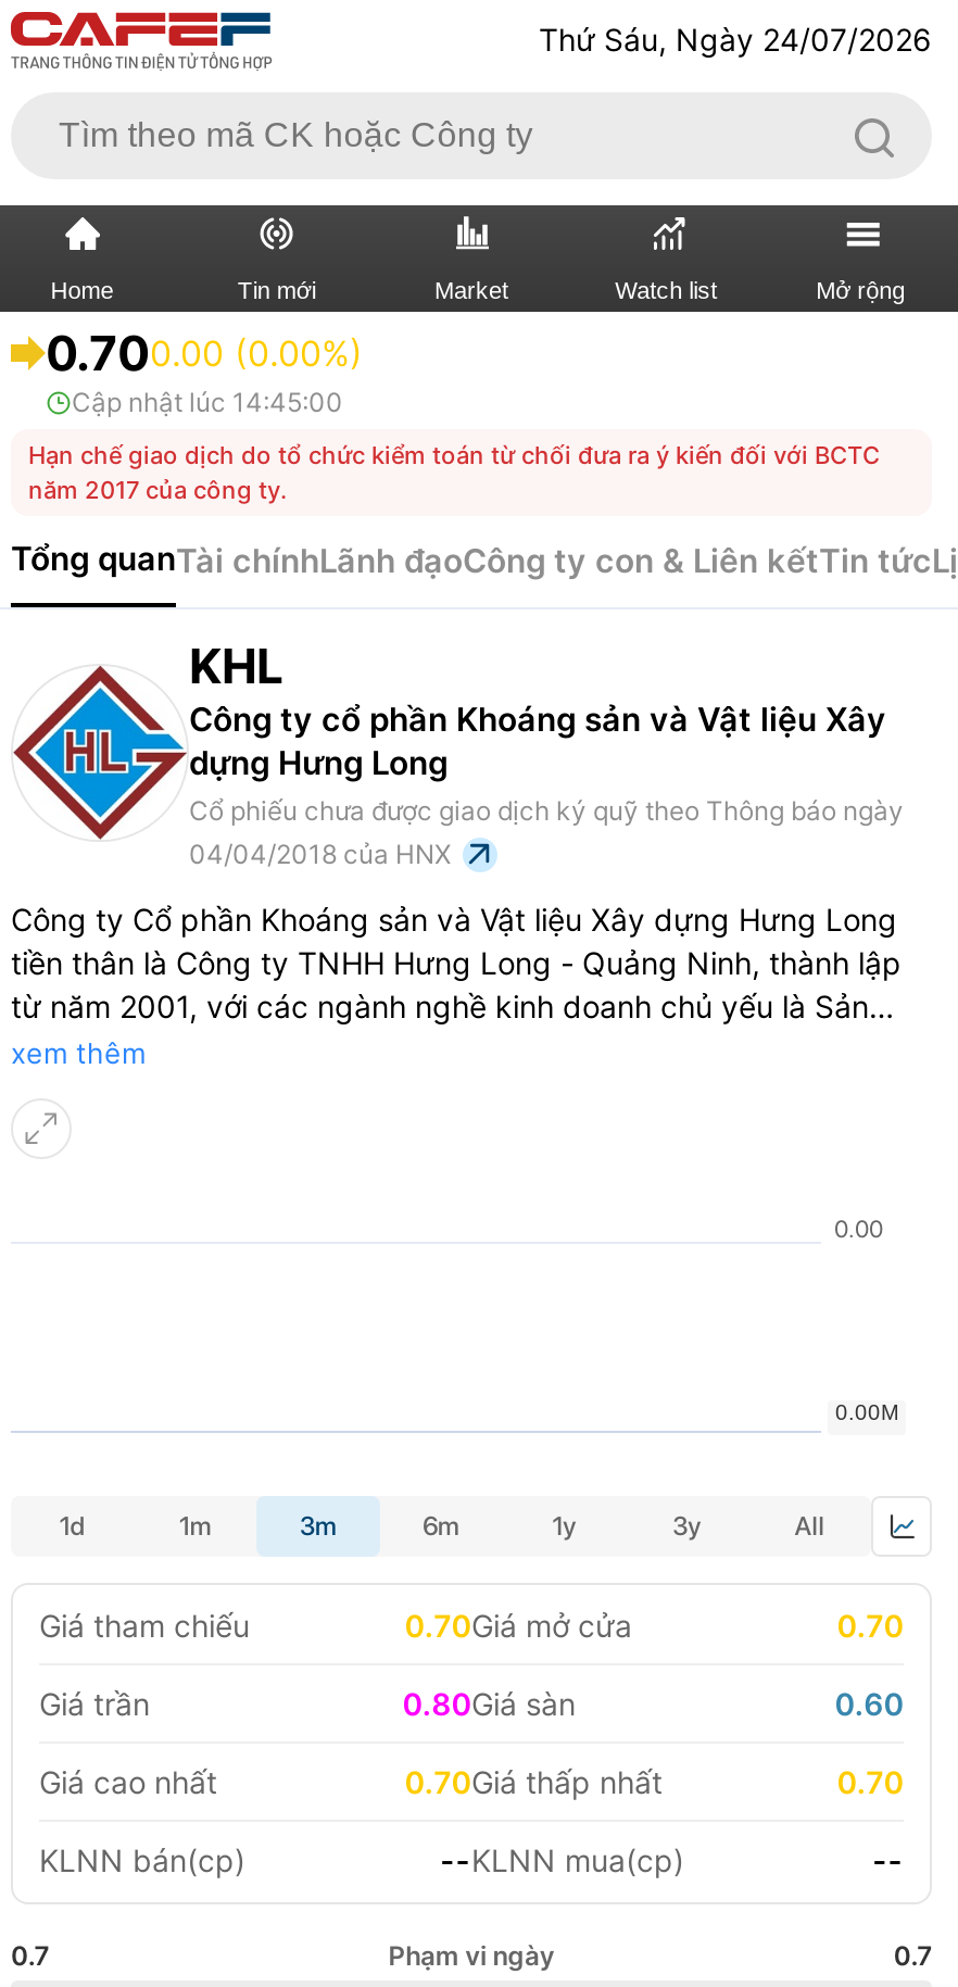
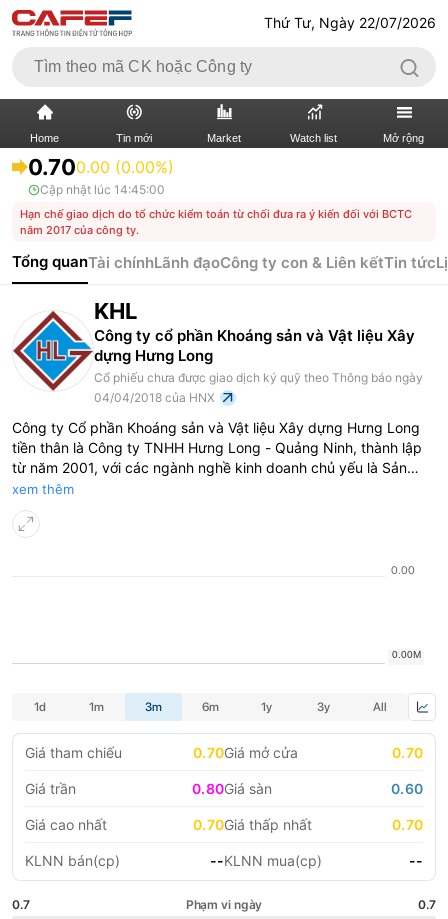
[539,21,932,58] Thứ Sáu, Ngày 24/07/2026 -> [264,14,436,31] Thứ Tư, Ngày 22/07/2026

